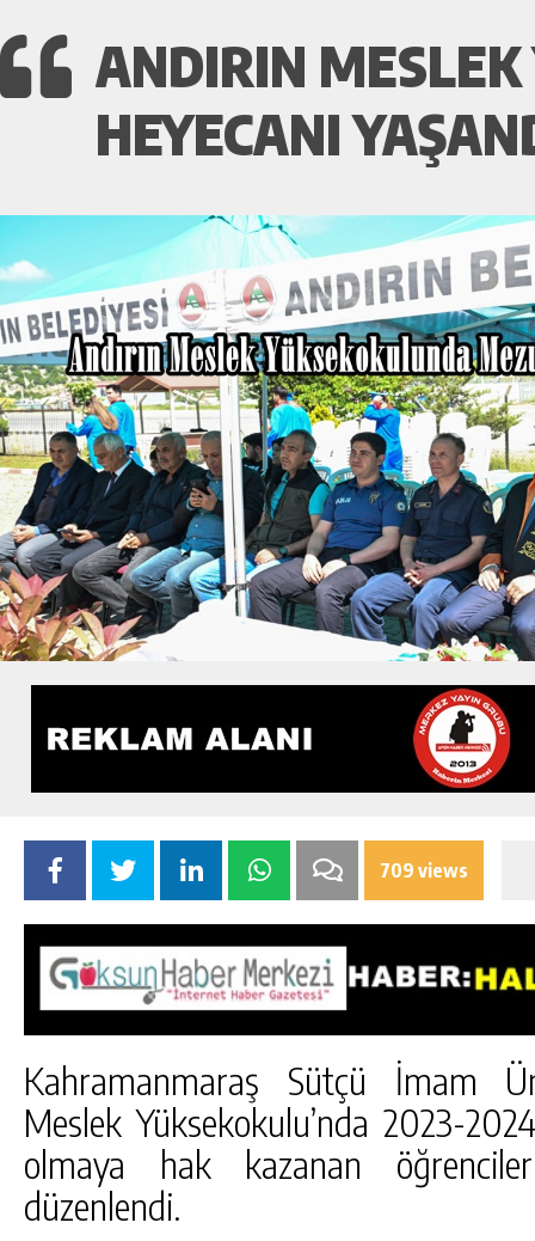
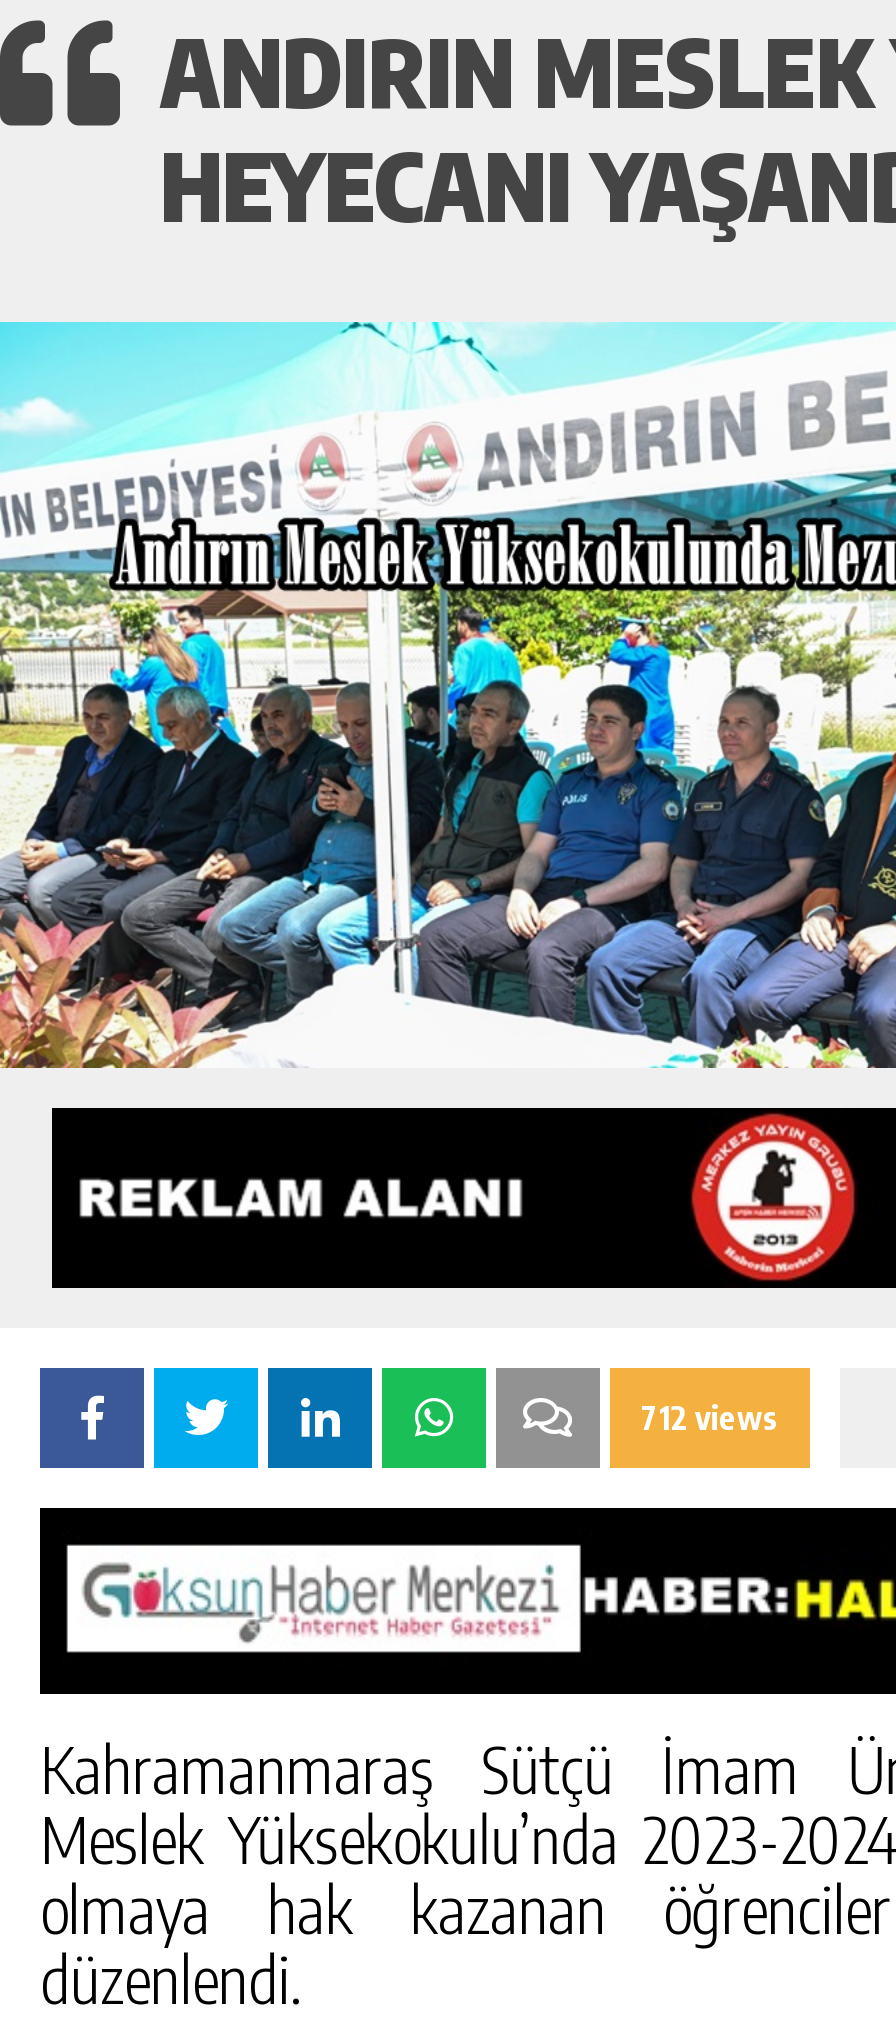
[380,859,468,883] 709 views -> [641,1399,779,1439] 712 views

